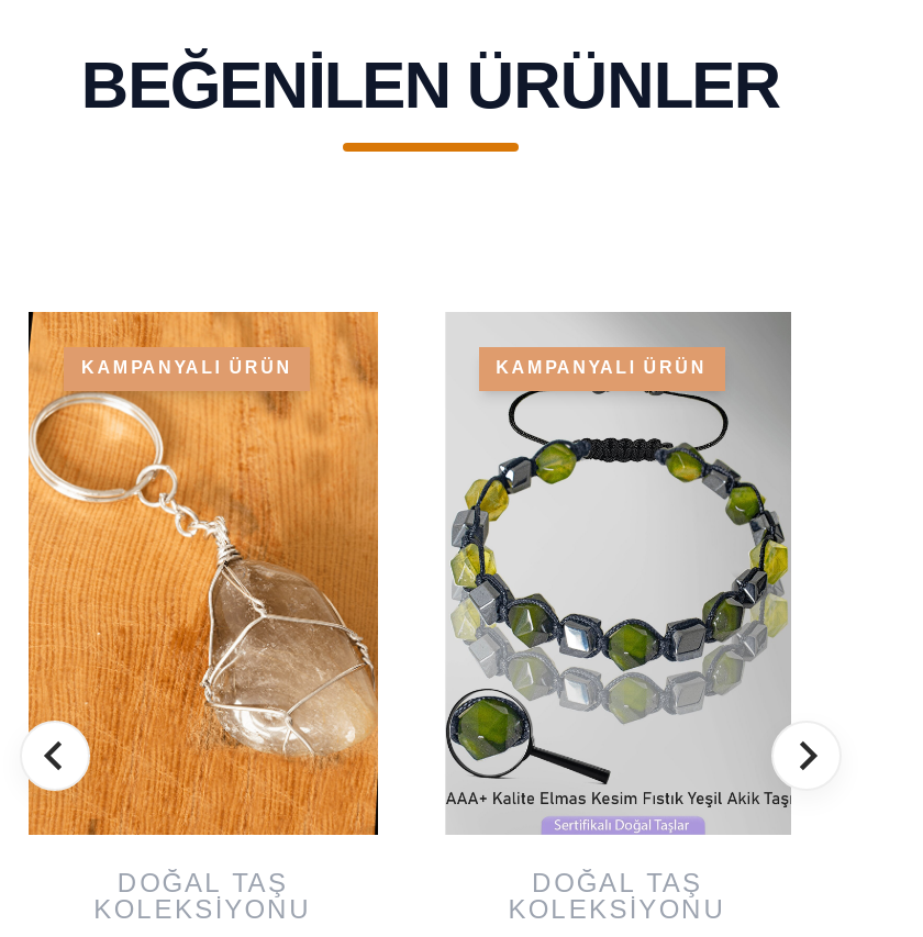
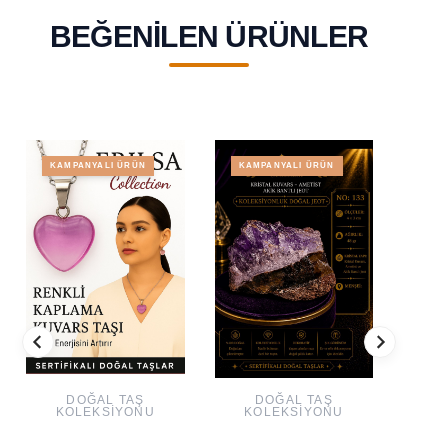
[26,310,380,837] [image] -> [25,140,185,378] [image]
[444,312,793,835] [image] -> [214,139,374,379] [image]

